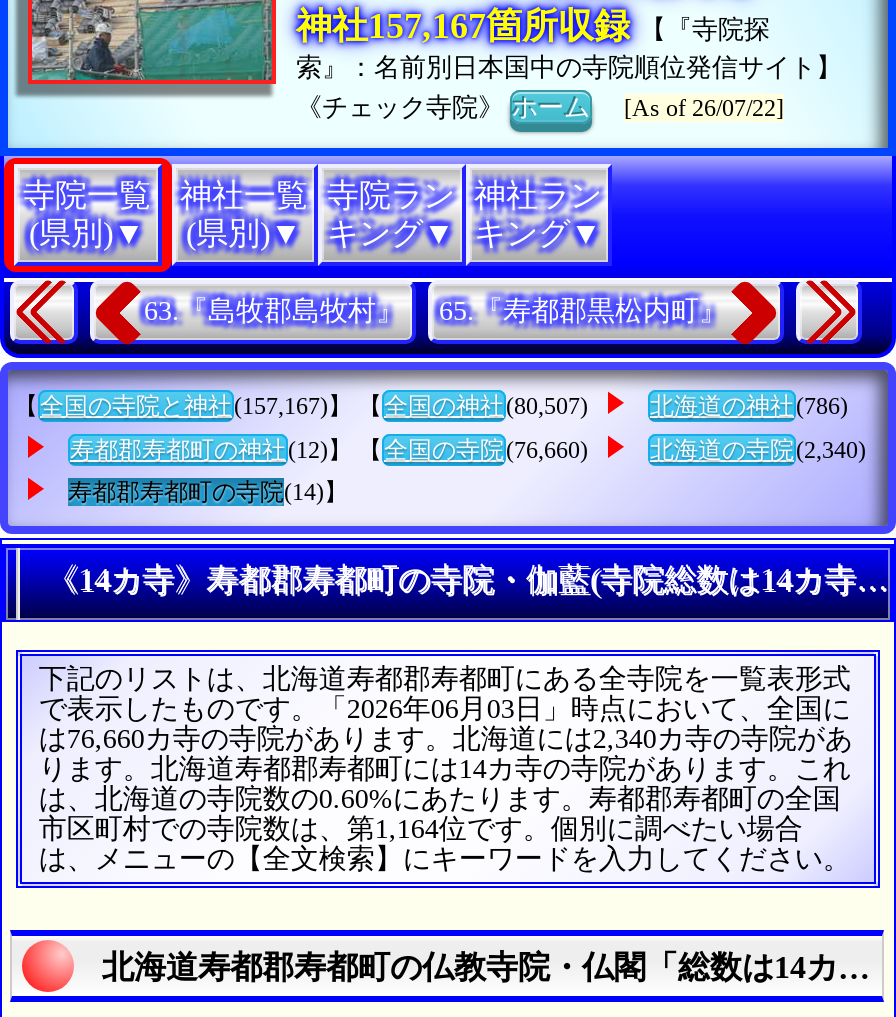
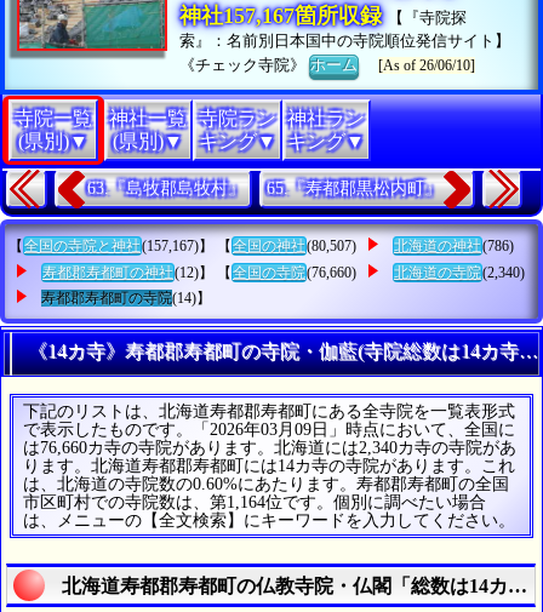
[624,94,784,122] [As of 26/07/22] -> [378,57,475,74] [As of 26/06/10]
[39,694,851,724] で表示したものです。「2026年06月03日」時点において、全国に -> [24,421,516,439] で表示したものです。「2026年03月09日」時点において、全国に

